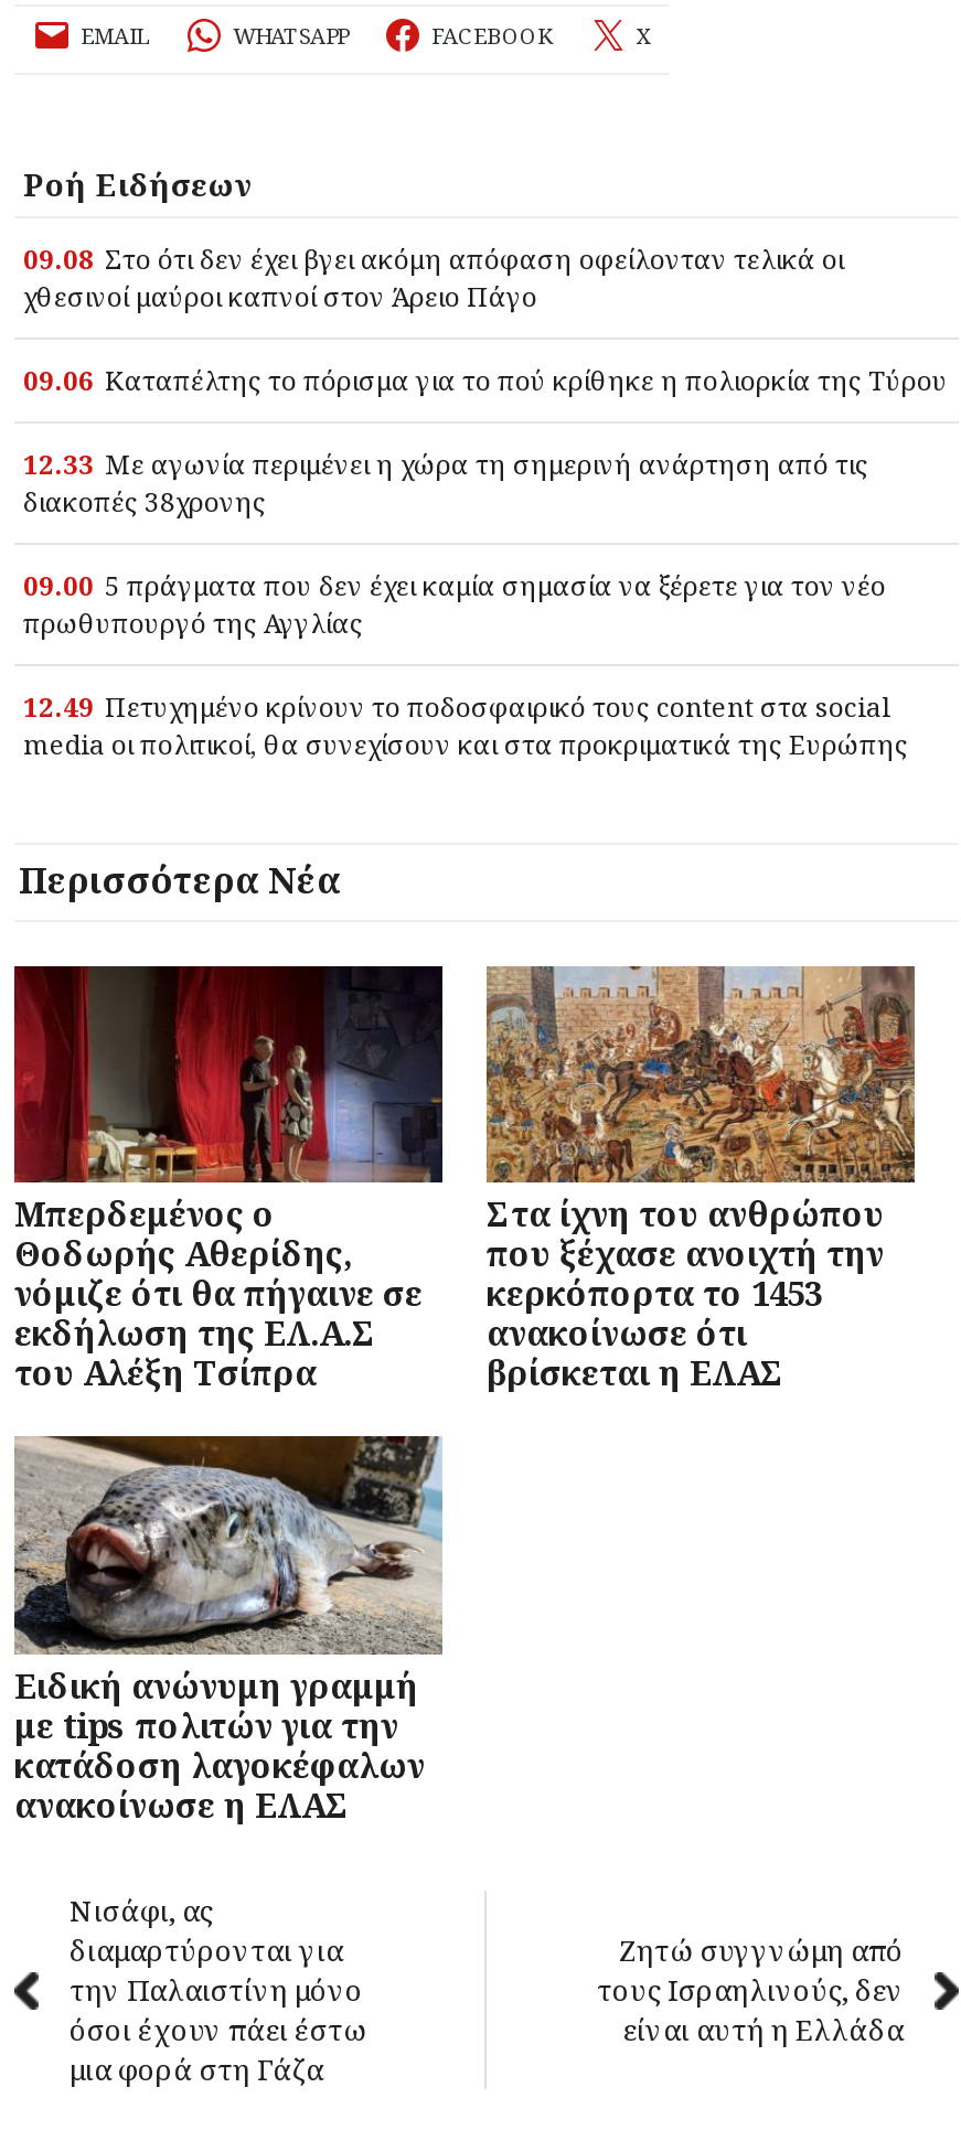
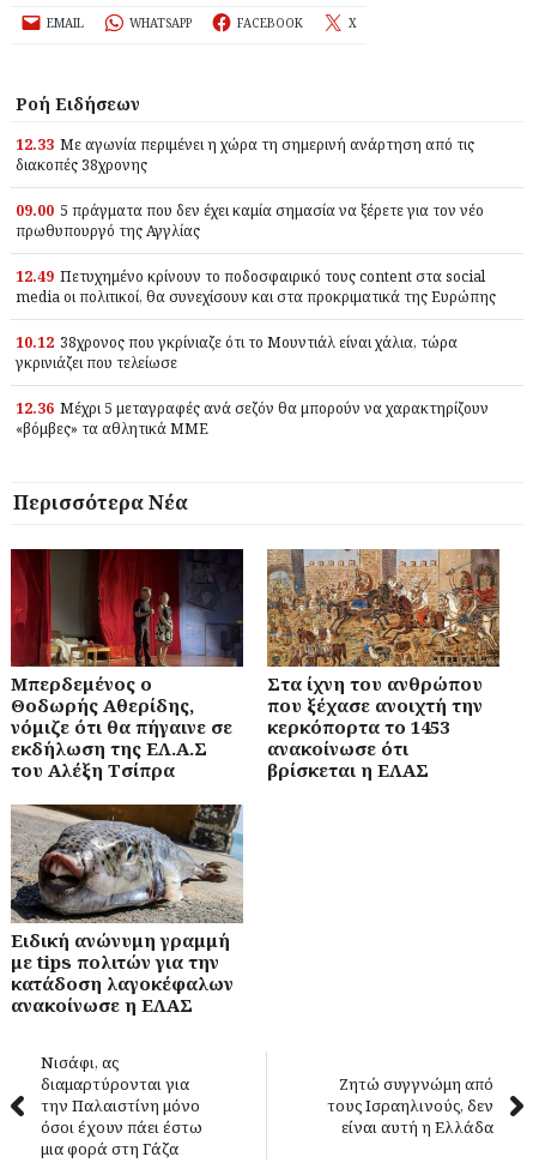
[23,241,948,400] 09.08 Στο ότι δεν έχει βγει ακόμη απόφαση οφείλονταν τελικά οι | χθεσινοί μαύροι καπνοί στον Άρειο Πάγο | 09.06 Καταπέλτης το πόρισμα για το πού κρίθηκε η πολιορκία της Τύρου -> none
moved [23,447,908,764] -> [16,135,496,307]: 12.33 Με αγωνία περιμένει η χώρα τη σημερινή ανάρτηση από τις | διακοπές 38χρονης | 09.00 5 πράγματα που δεν έχει καμία σημασία να ξέρετε για τον νέο | πρωθυπουργό της Αγγλίας | 12.49 Πετυχημένο κρίνουν το ποδοσφαιρικό τους content στα social | media οι πολιτικοί, θα συνεχίσουν και στα προκριματικά της Ευρώπης
none -> [16,333,489,439] 10.12 38χρονος που γκρίνιαζε ότι το Μουντιάλ είναι χάλια, τώρα | γκρινιάζει που τελείωσε | 12.36 Μέχρι 5 μεταγραφές ανά σεζόν θα μπορούν να χαρακτηρίζουν | «βόμβες» τα αθλητικά ΜΜΕ

